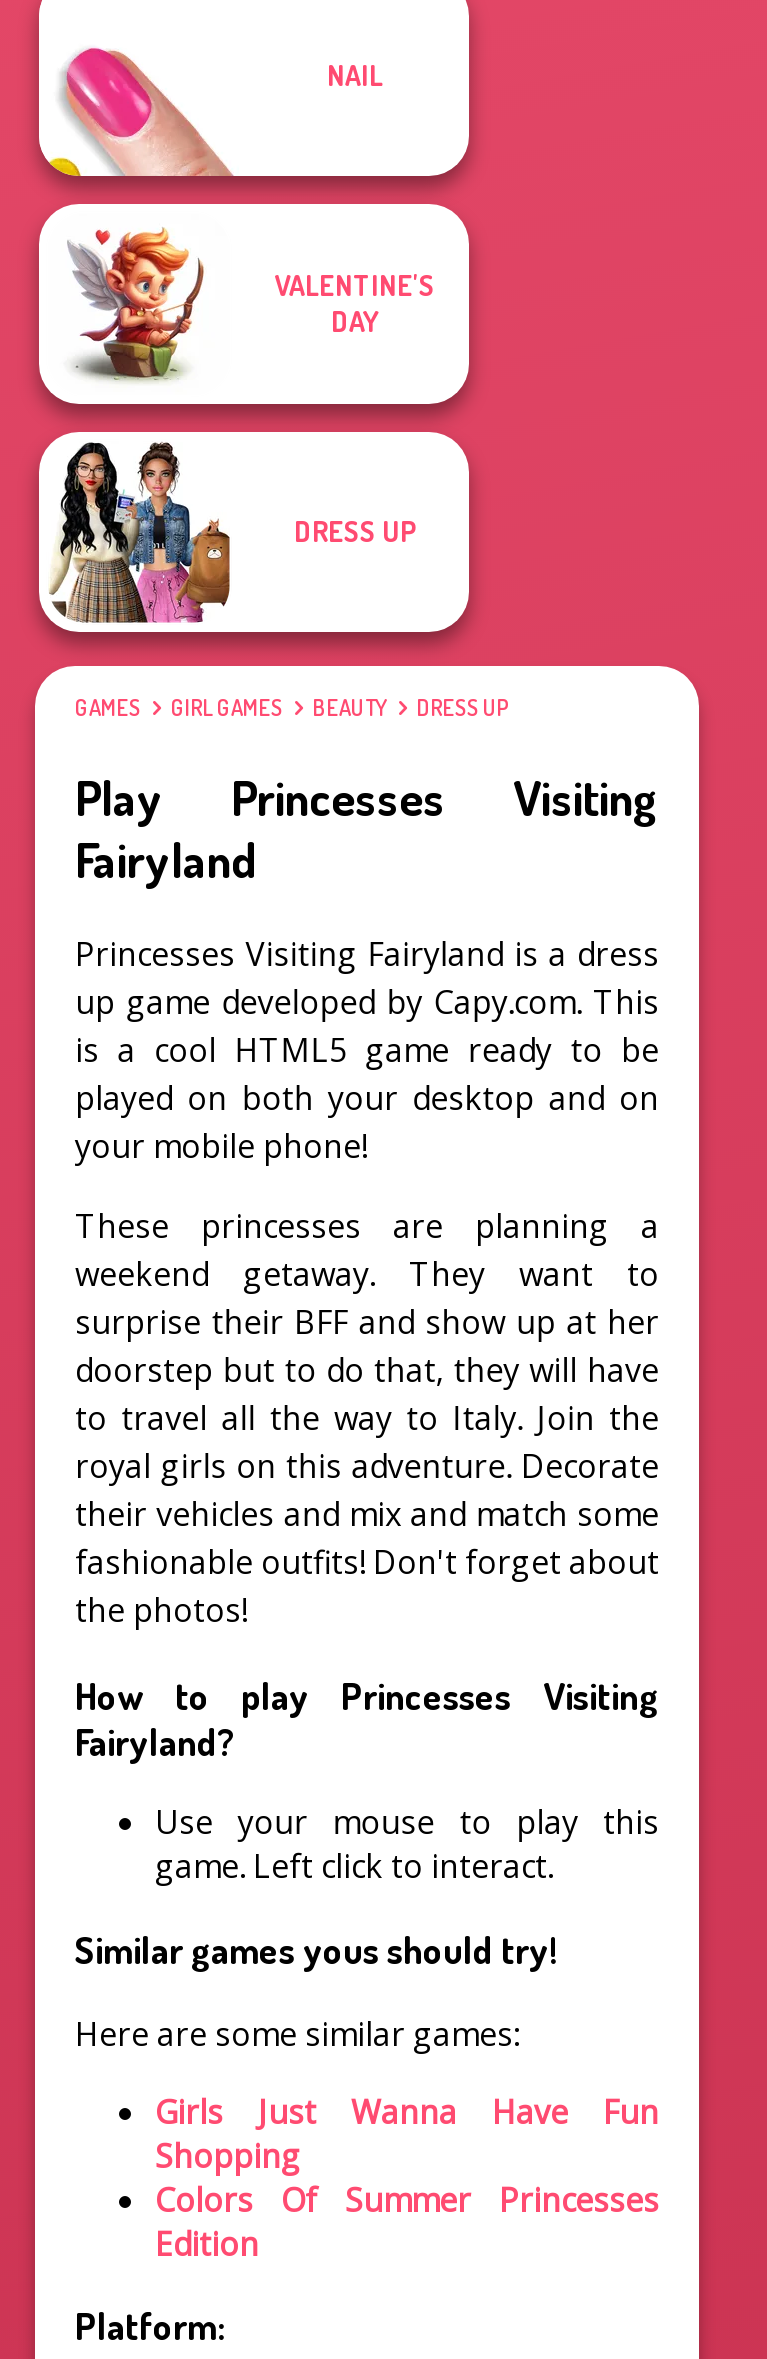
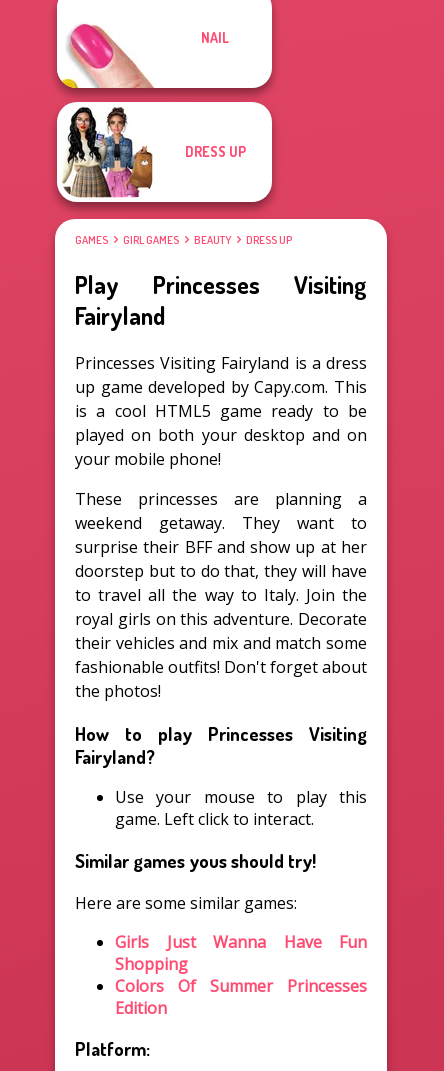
[61,226,435,396] [image] | VALENTINE'S | DAY -> none

